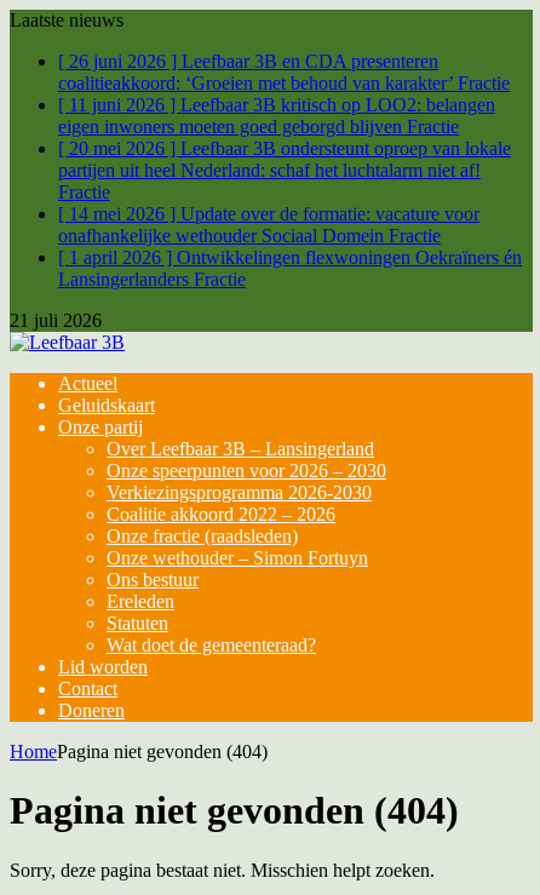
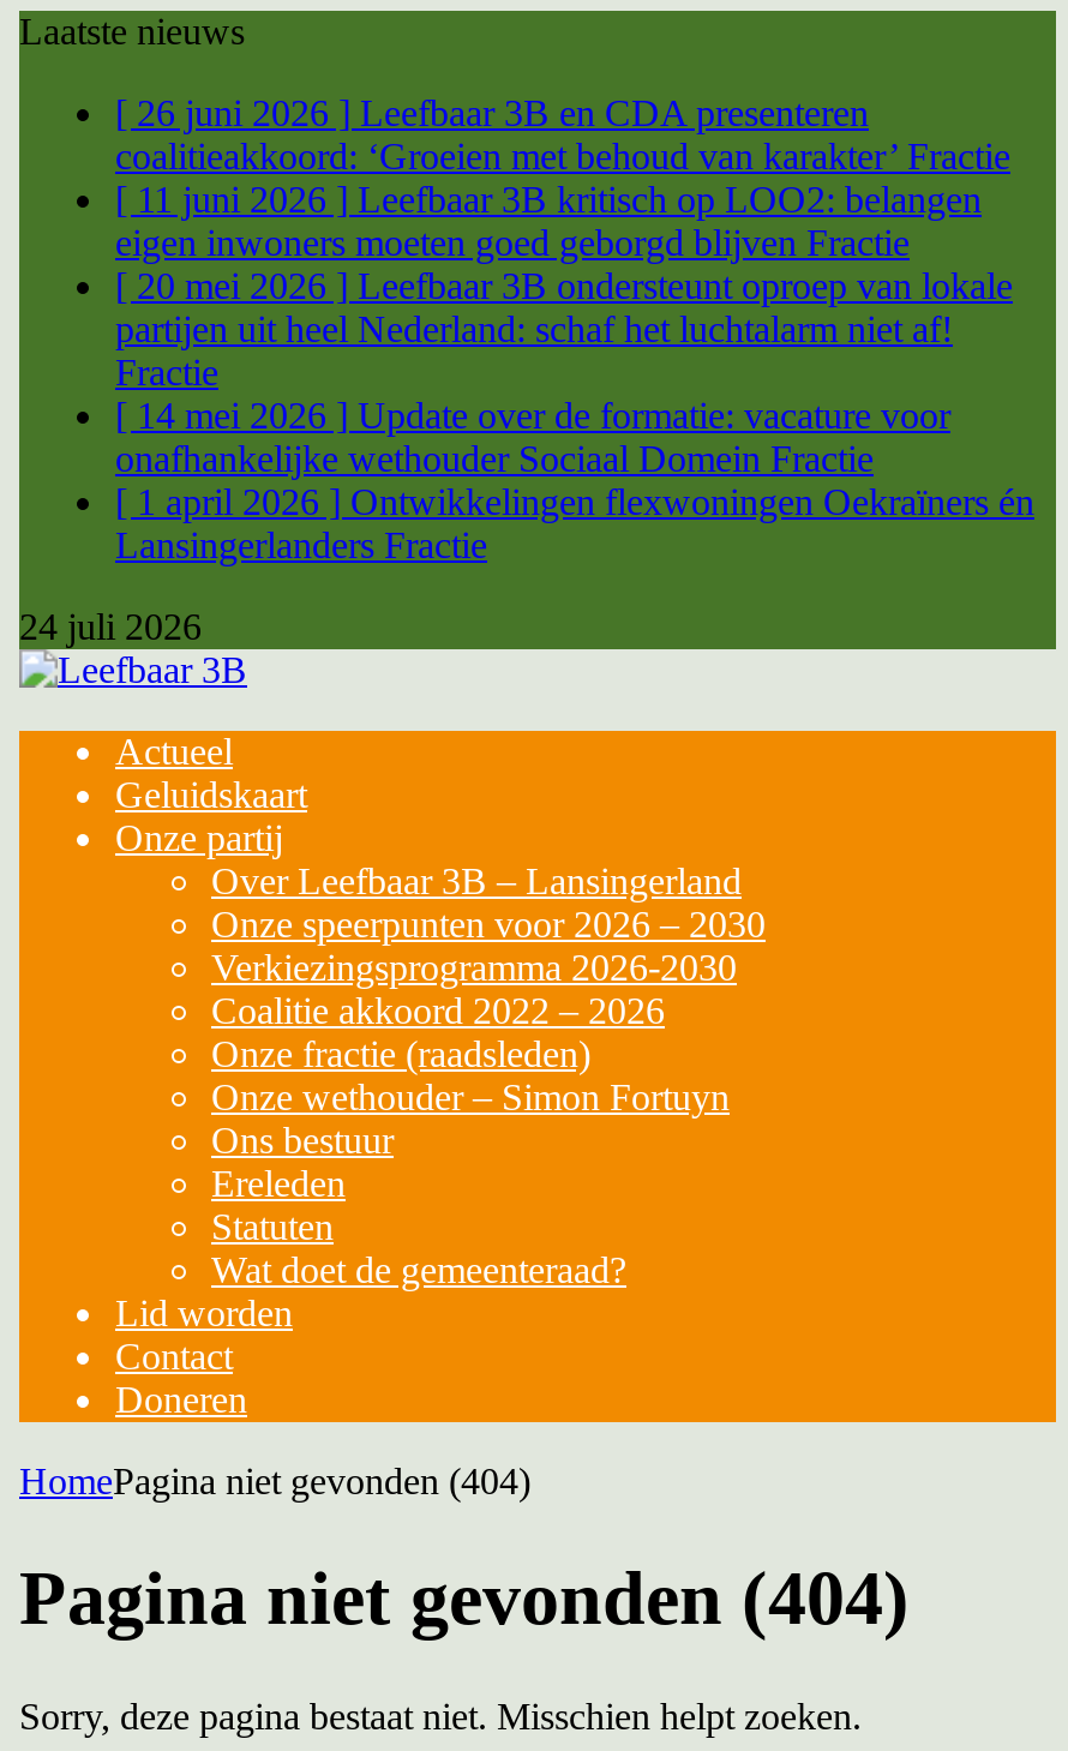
[10,310,102,331] 21 juli 2026 -> [19,606,202,647] 24 juli 2026

